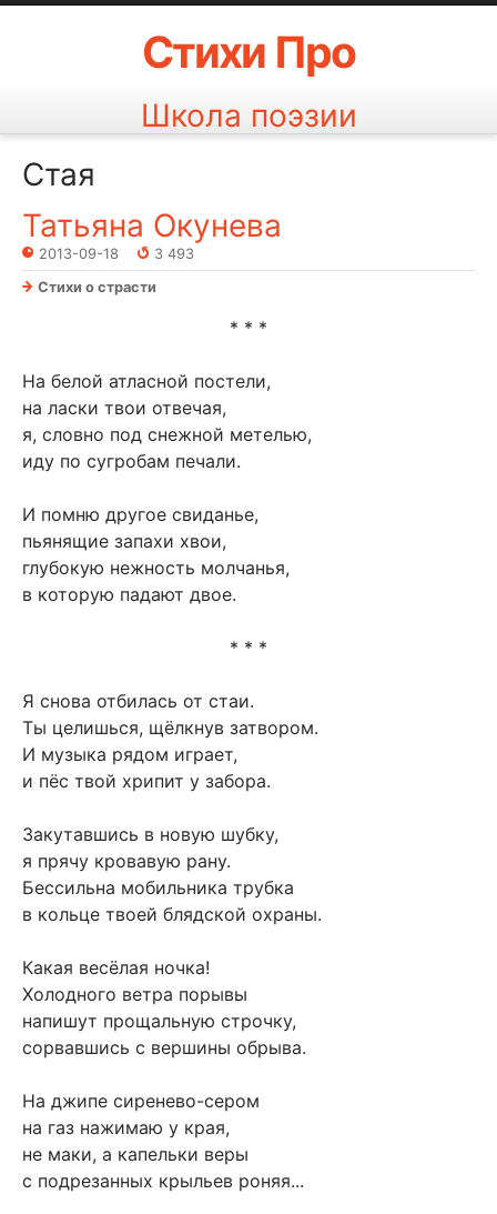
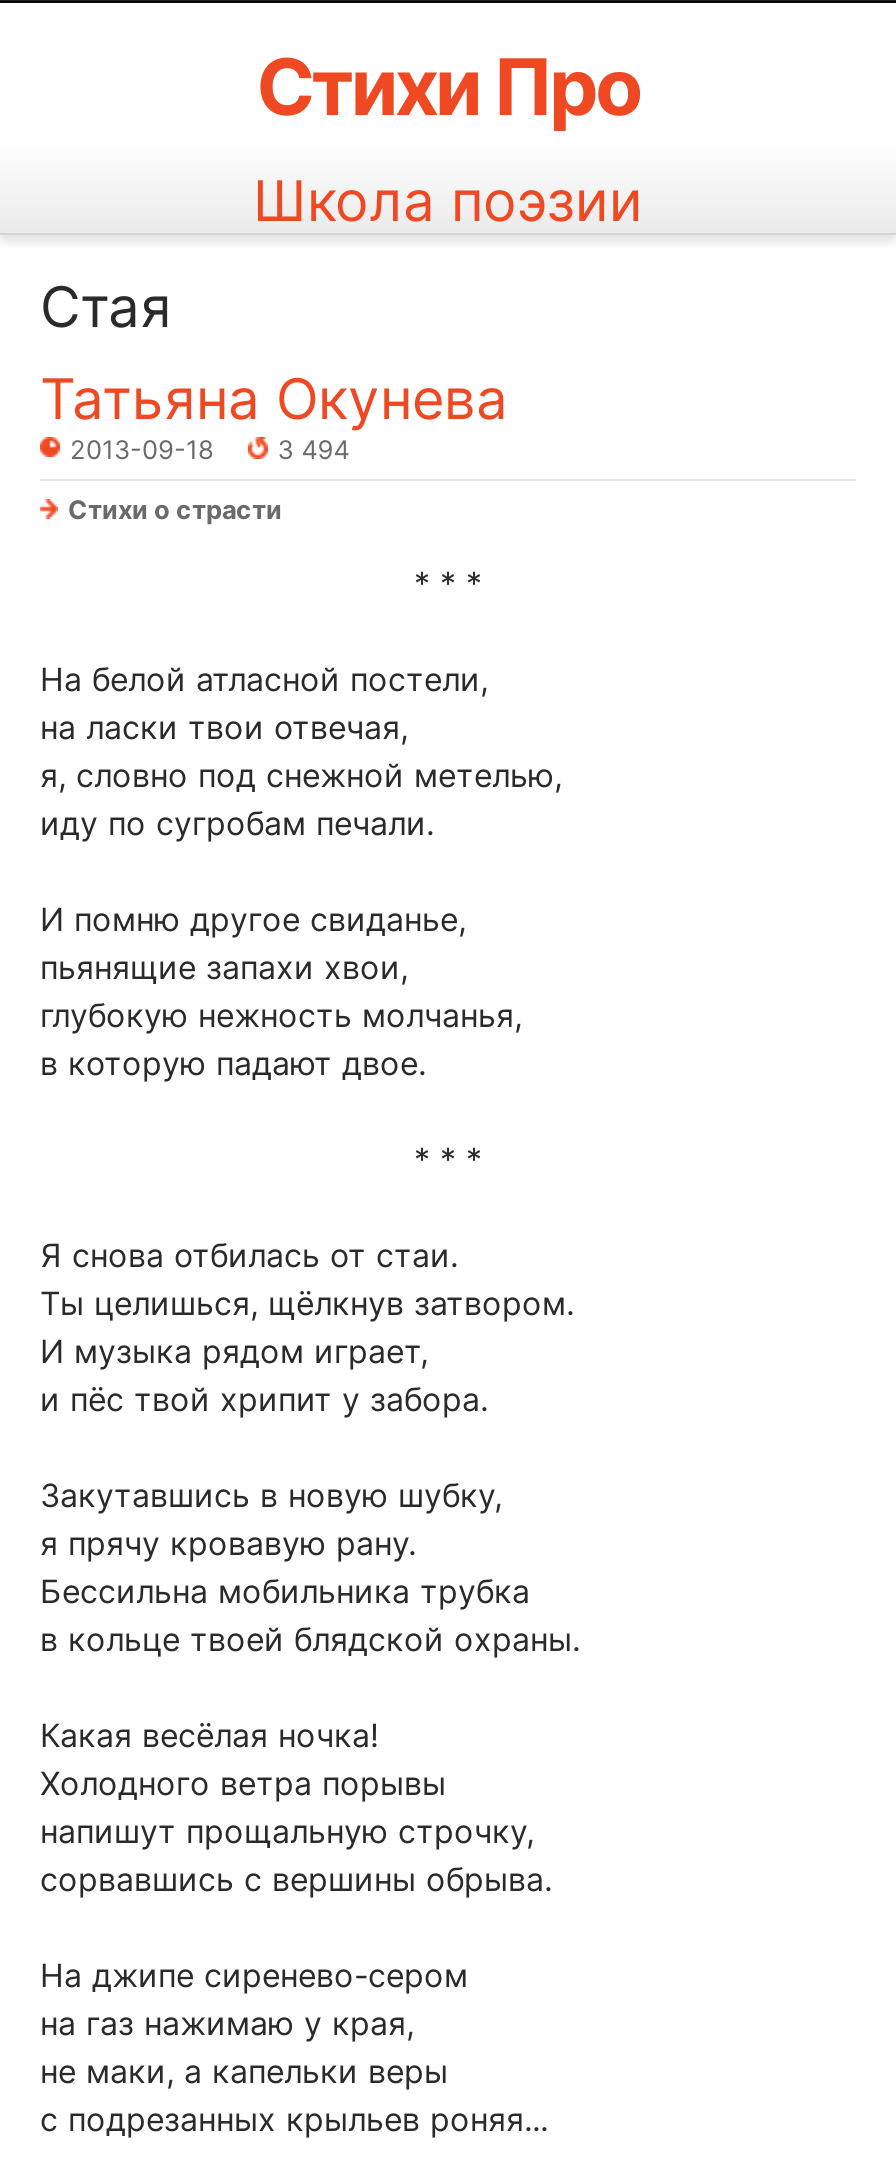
[154,245,194,262] 3 493 -> [278,435,350,465] 3 494

